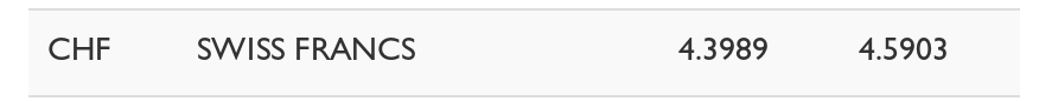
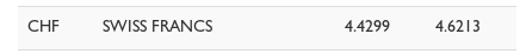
[678,36,769,69] 4.3989 -> [345,20,390,36] 4.4299
[859,36,949,69] 4.5903 -> [435,20,481,36] 4.6213

